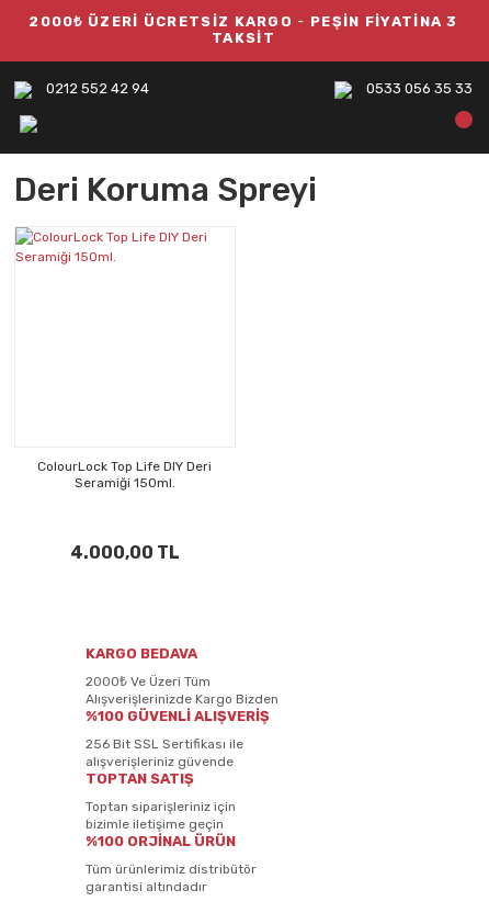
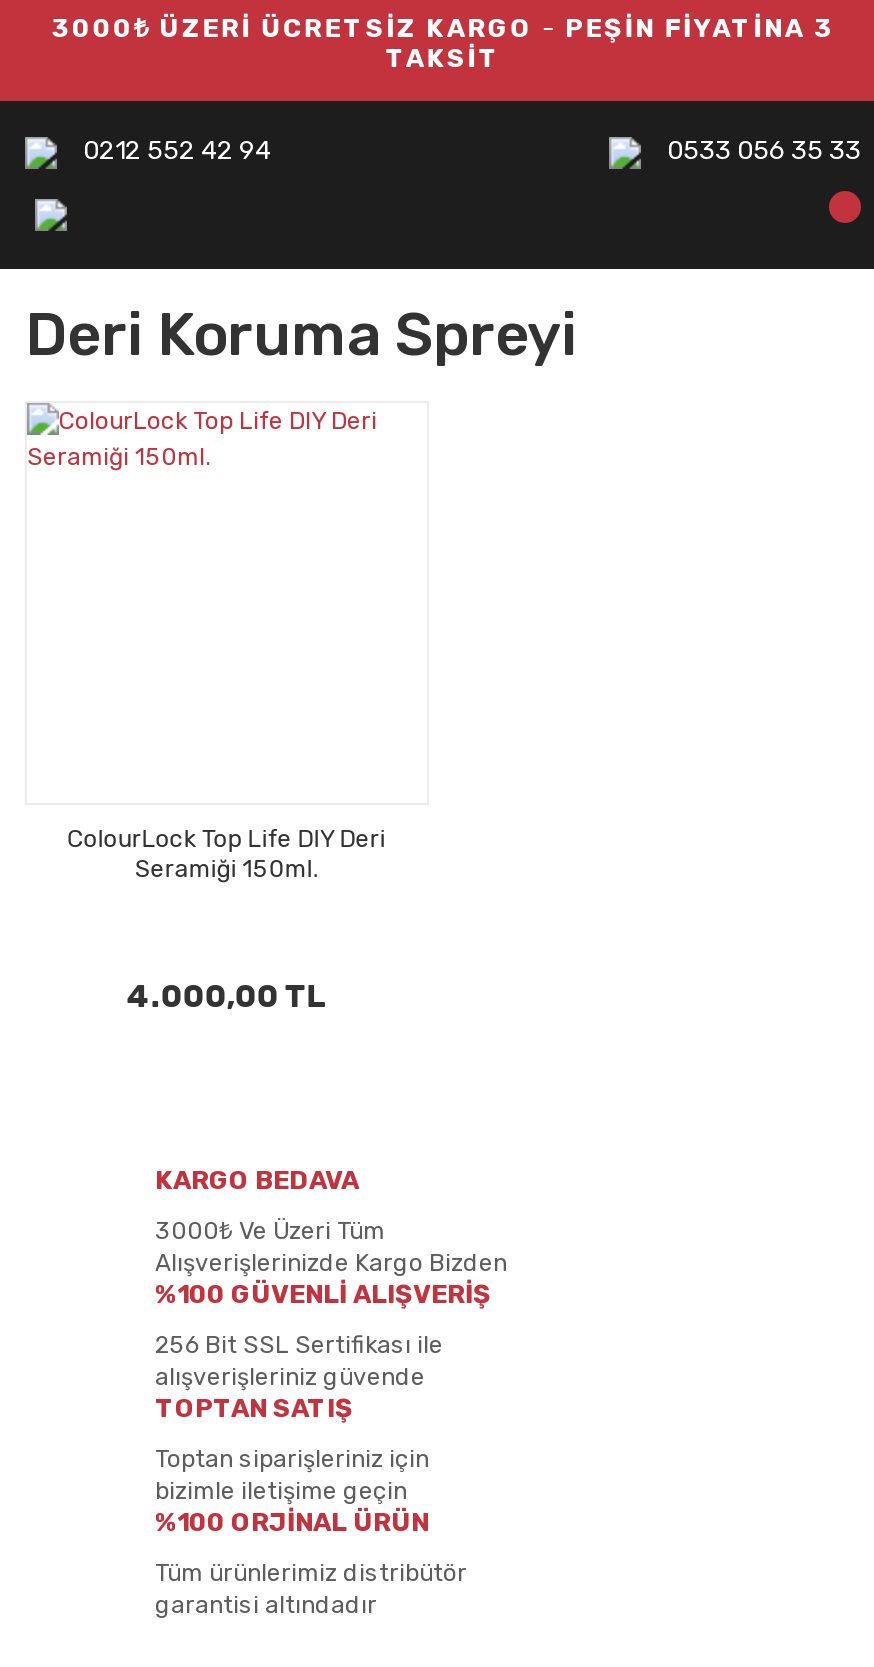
[29,13,458,30] 2000₺ ÜZERİ ÜCRETSİZ KARGO - PEŞİN FİYATİNA 3 -> [51,13,835,43] 3000₺ ÜZERİ ÜCRETSİZ KARGO - PEŞİN FİYATİNA 3
[86,673,211,689] 2000₺ Ve Üzeri Tüm -> [155,1216,385,1244] 3000₺ Ve Üzeri Tüm

